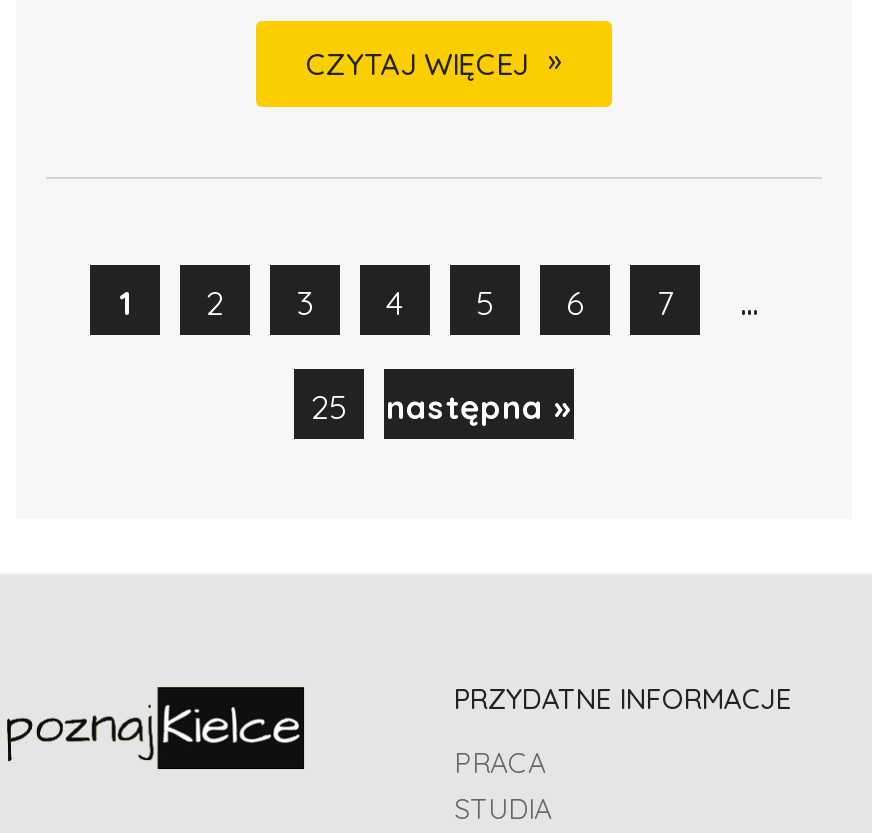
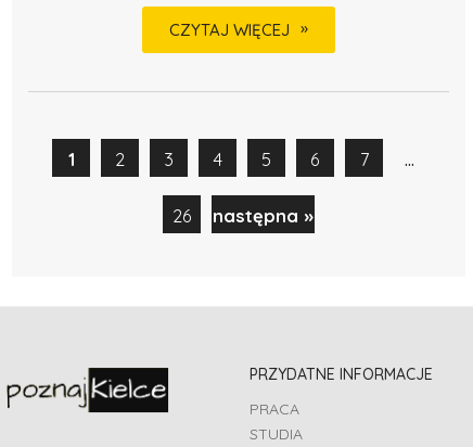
[311,384,572,426] 25 następna » -> [172,203,314,226] 26 następna »

